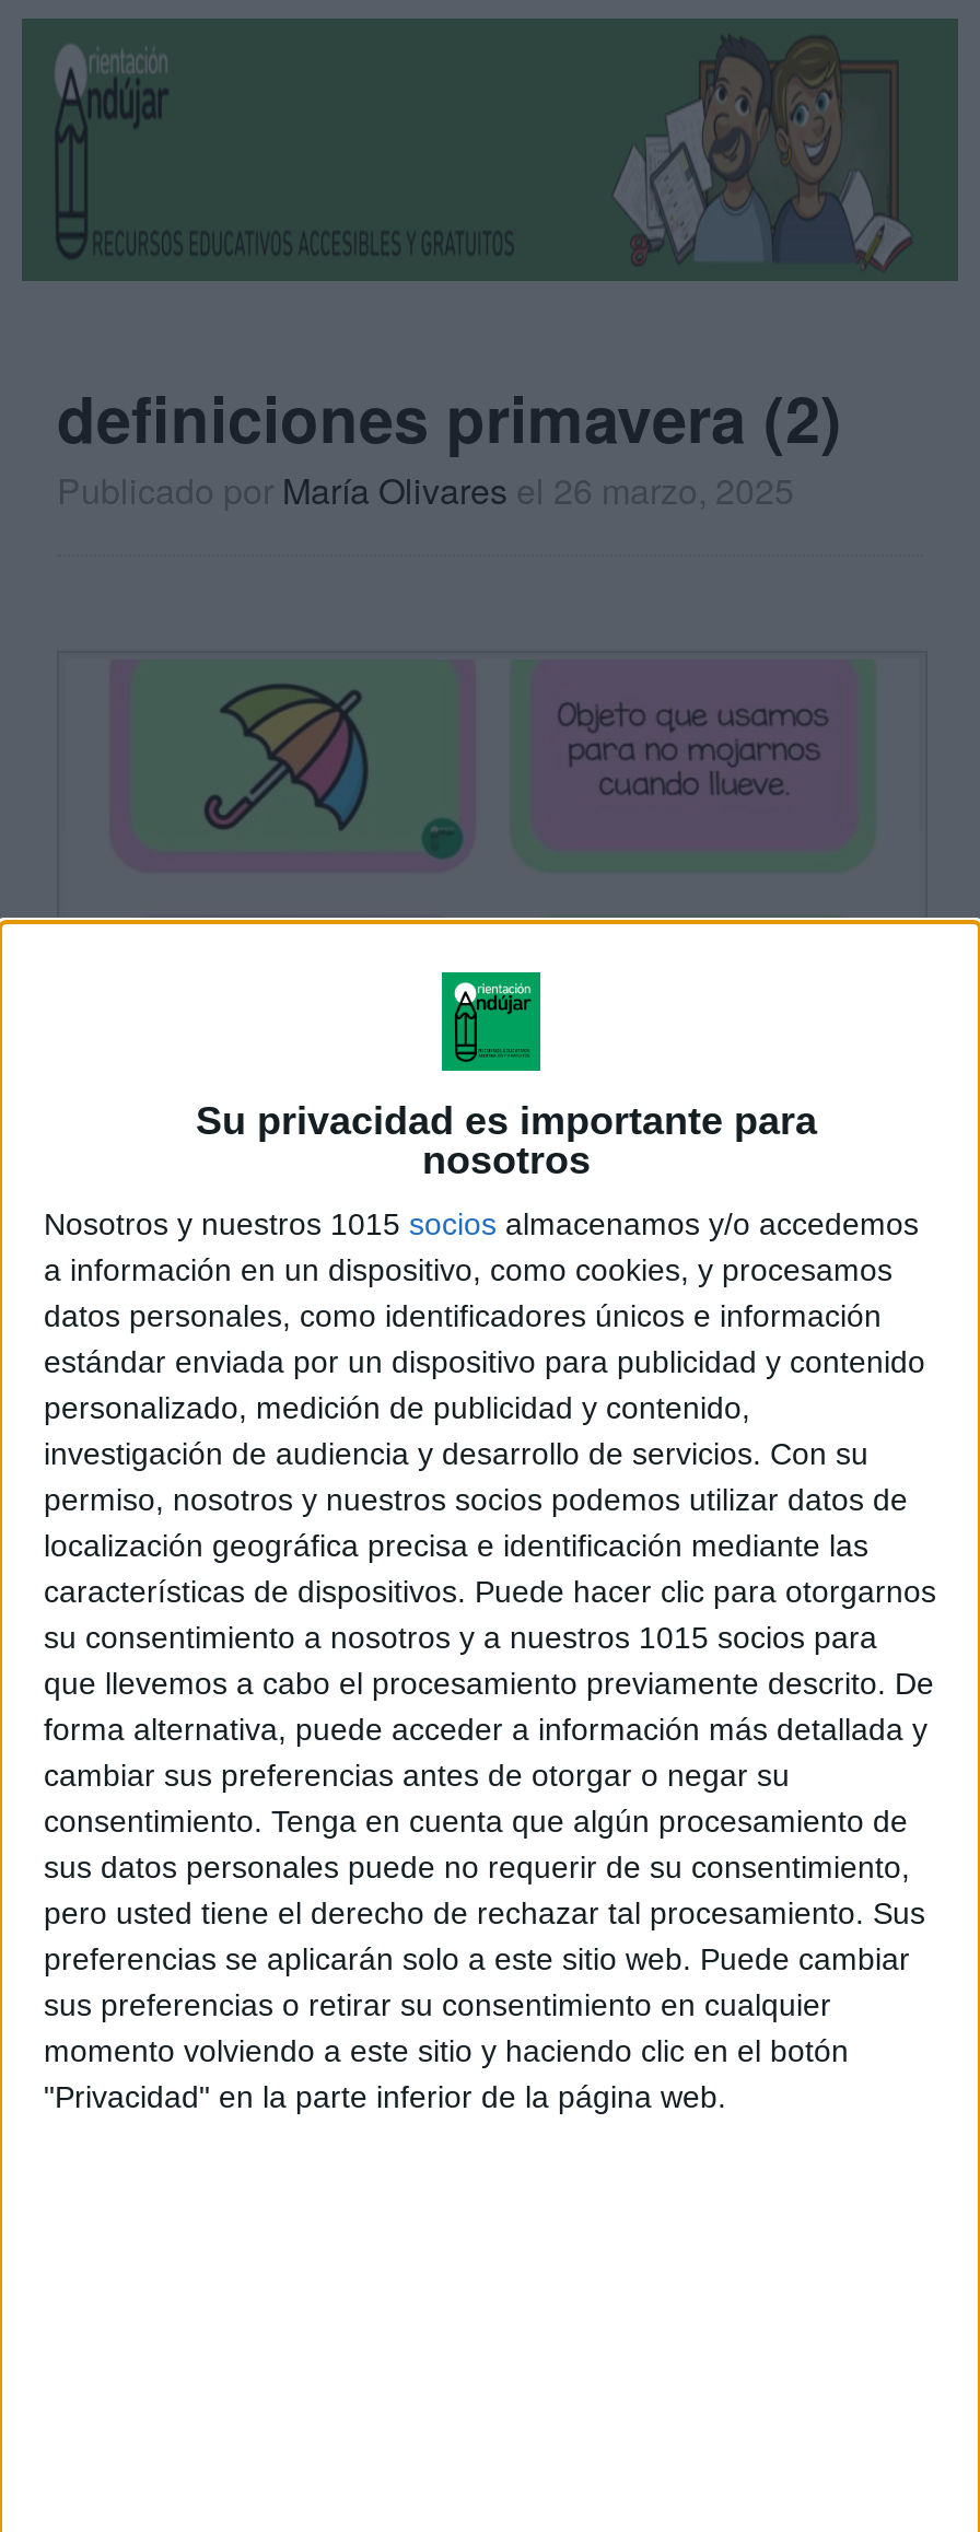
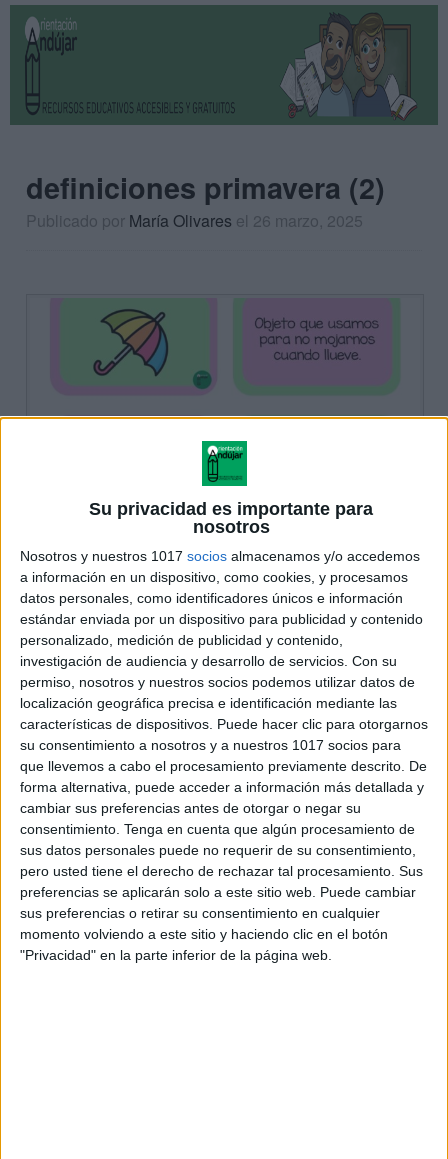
[44,1206,919,1241] Nosotros y nuestros 1015 socios almacenamos y/o accedemos -> [20,548,420,564] Nosotros y nuestros 1017 socios almacenamos y/o accedemos
[44,1619,877,1654] su consentimiento a nosotros y a nuestros 1015 socios para -> [20,737,401,753] su consentimiento a nosotros y a nuestros 1017 socios para

